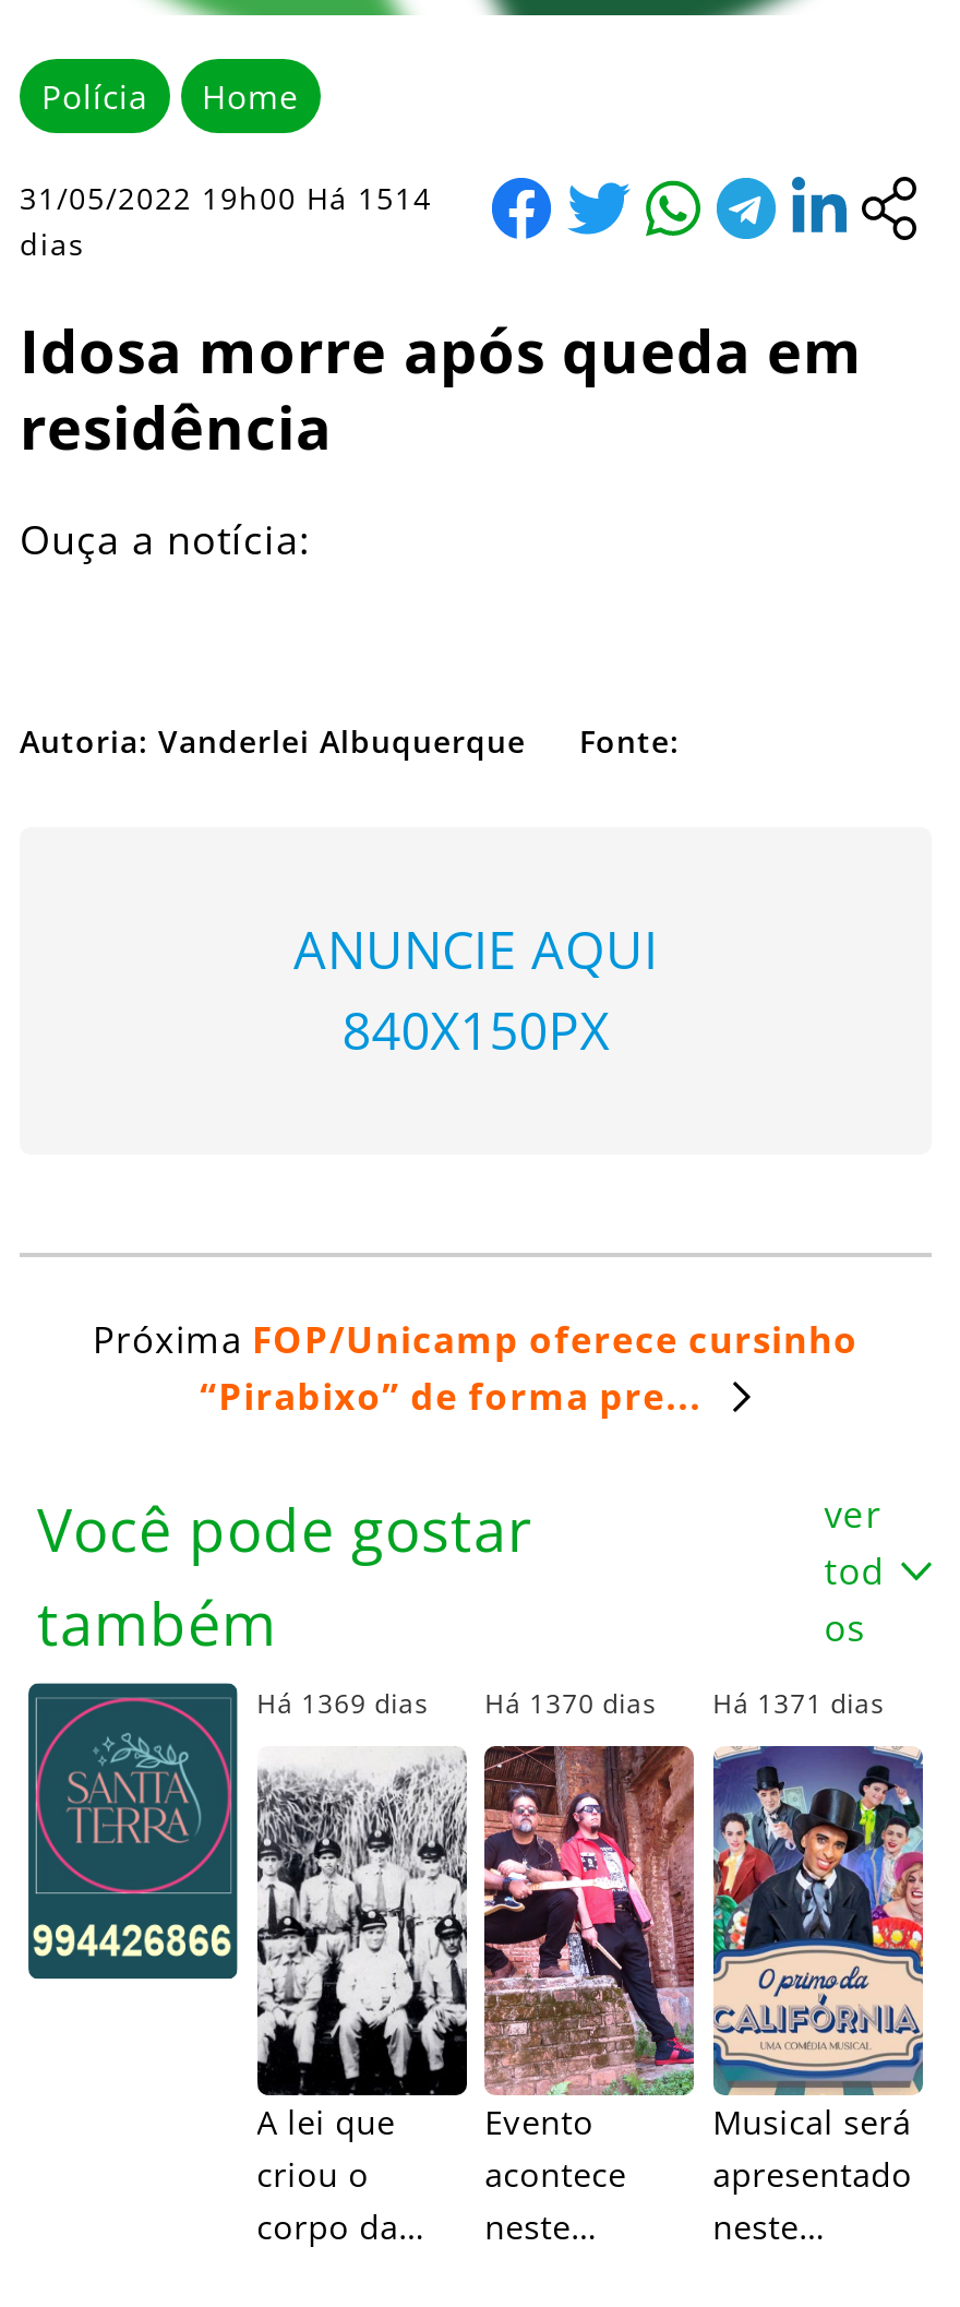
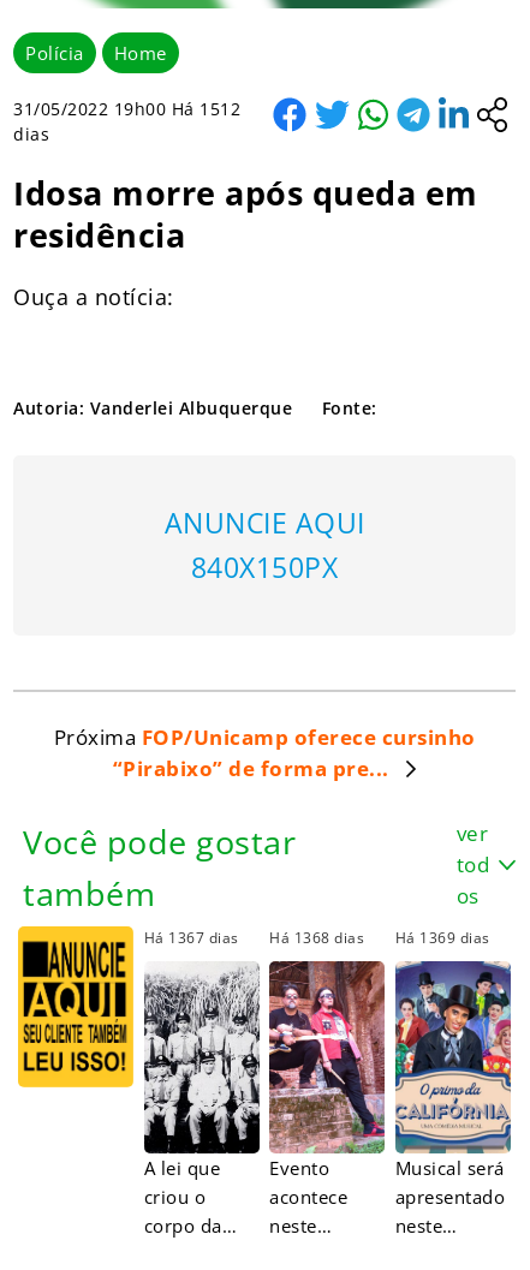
[20,179,432,218] 31/05/2022 19h00 Há 1514 -> [13,99,240,120] 31/05/2022 19h00 Há 1512
[26,1681,429,1982] [image] | Há 1369 dias -> [17,925,239,1090] [image] | Há 1367 dias
[485,1685,657,1722] Há 1370 dias -> [269,928,364,948] Há 1368 dias
[713,1685,885,1722] Há 1371 dias -> [395,928,490,948] Há 1369 dias

